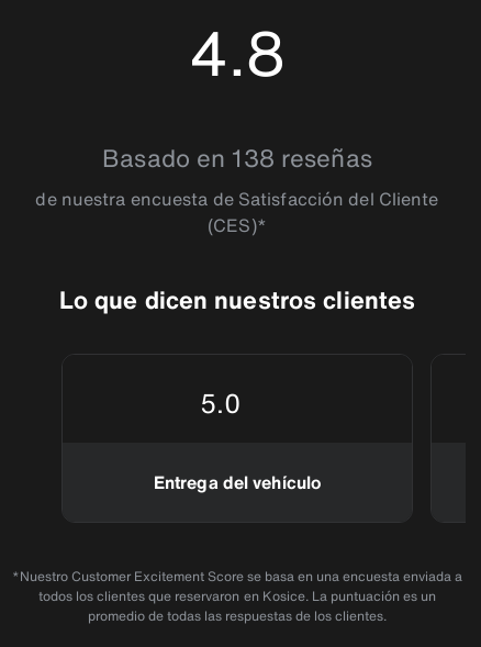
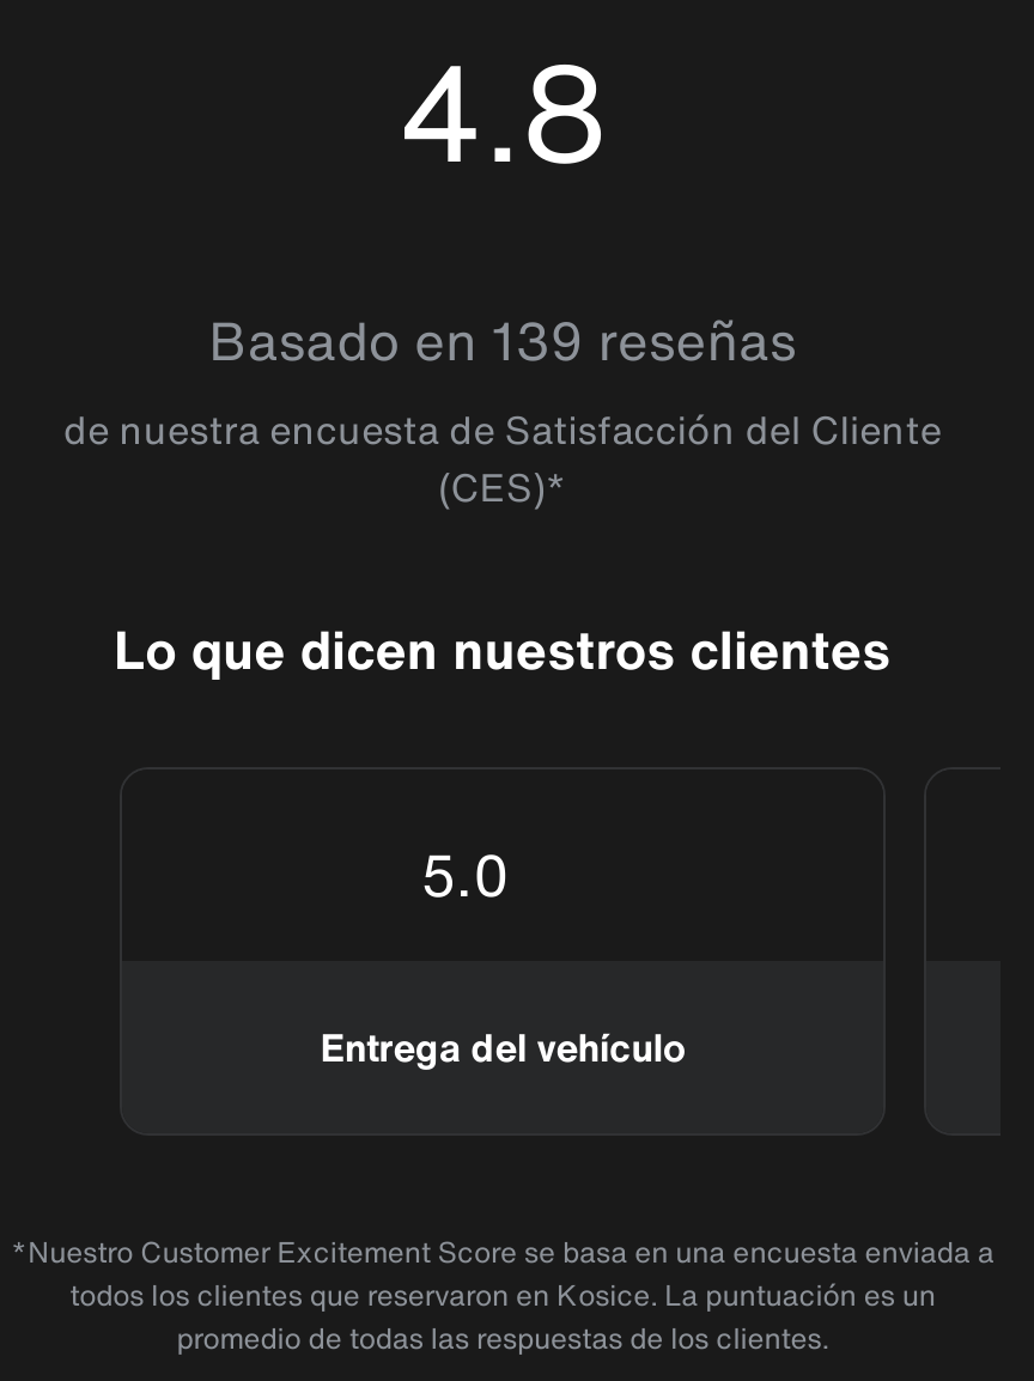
[102,141,372,176] Basado en 138 reseñas -> [209,303,797,379] Basado en 139 reseñas

